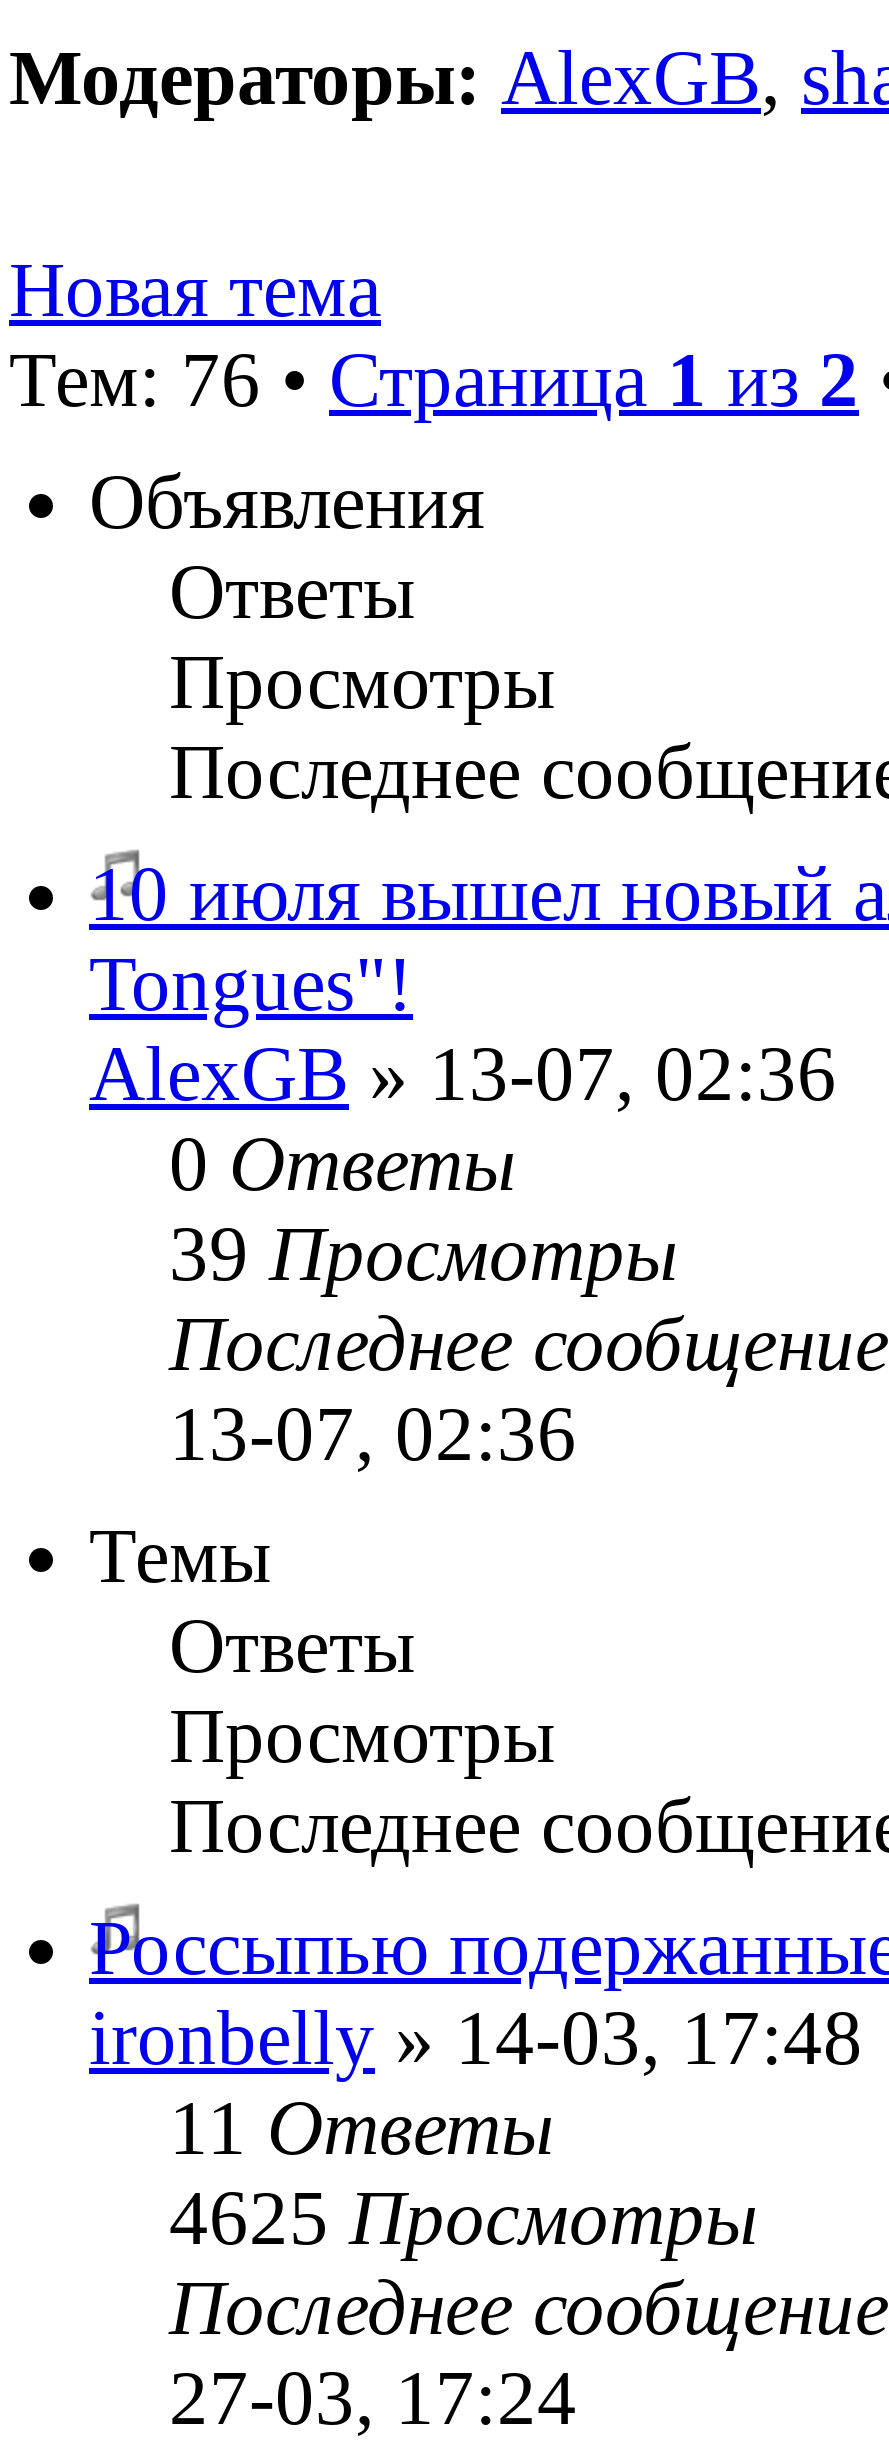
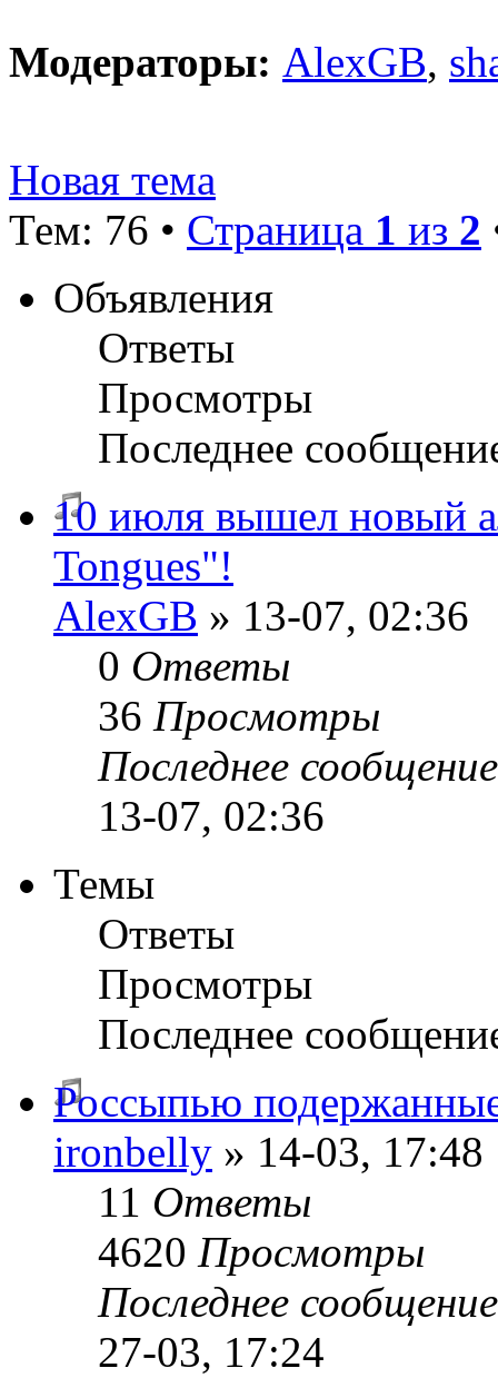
[169,1209,677,1295] 39 Просмотры -> [98,691,380,739] 36 Просмотры
[169,2173,757,2259] 4625 Просмотры -> [98,1227,425,1275] 4620 Просмотры

